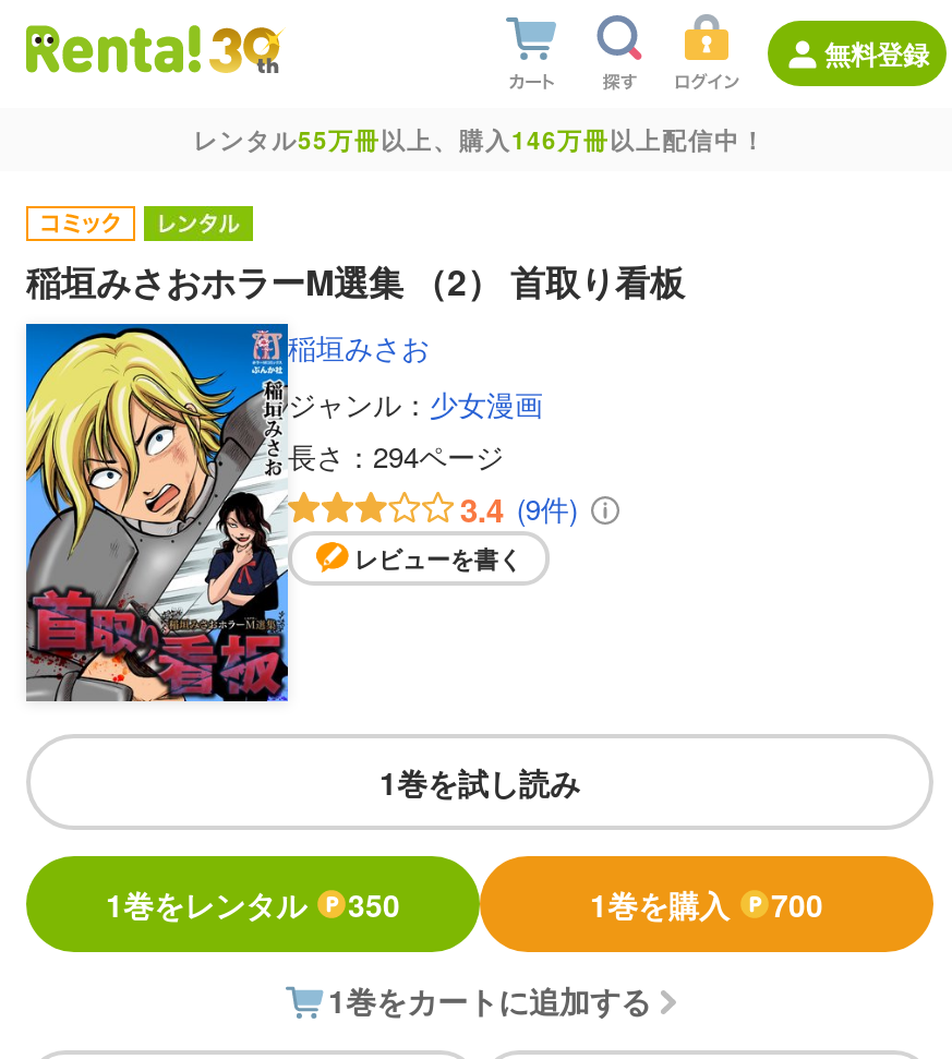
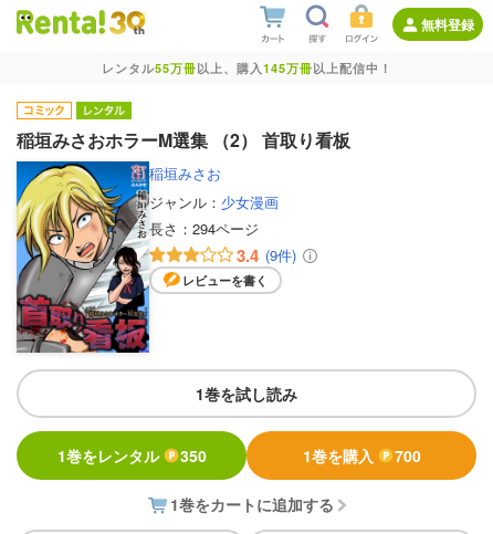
[193,123,767,156] レンタル55万冊以上、購入146万冊以上配信中！ -> [101,60,392,76] レンタル55万冊以上、購入145万冊以上配信中！

